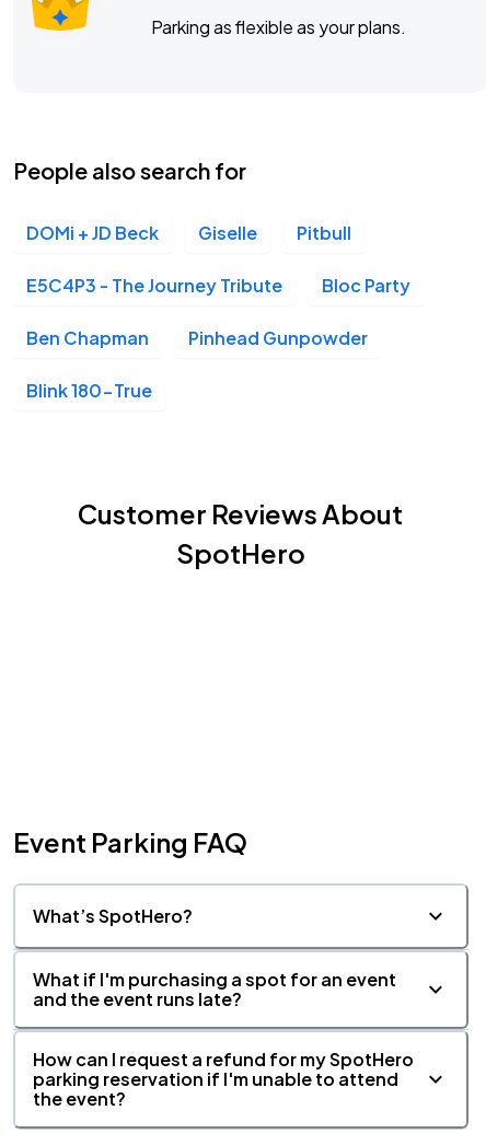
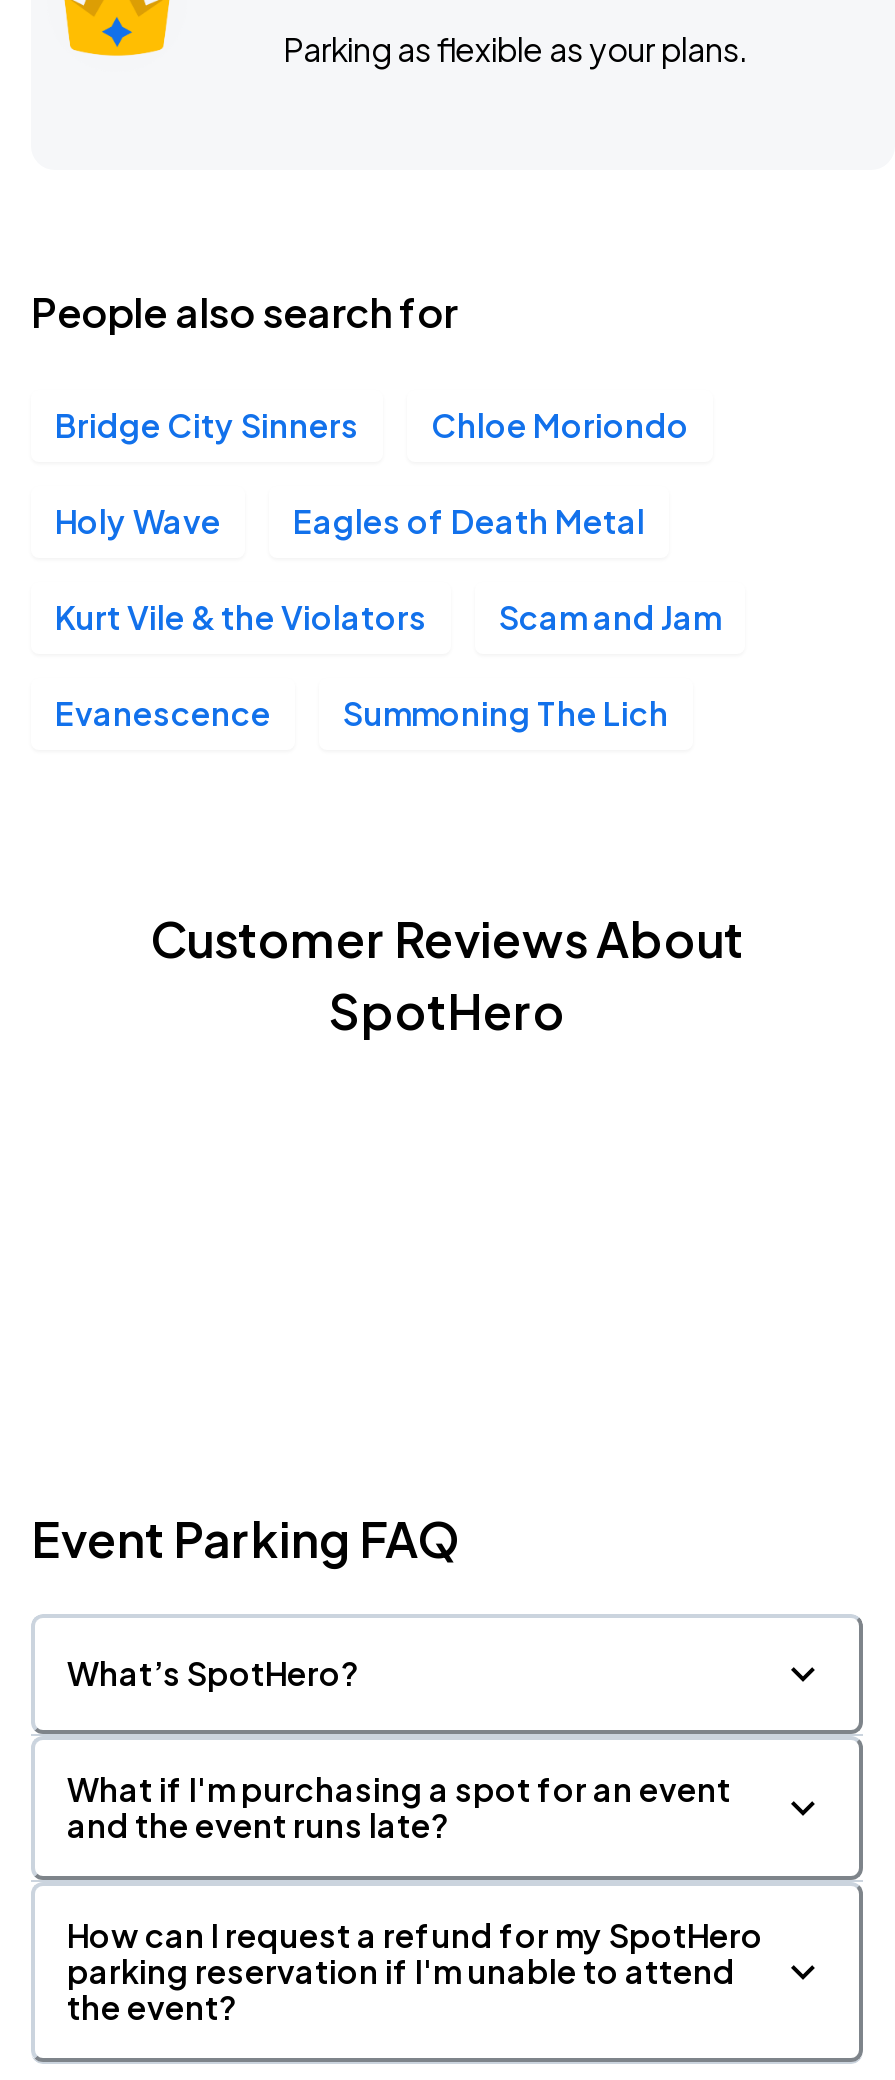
[26,221,351,244] DOMi + JD Beck | Giselle | Pitbull -> [55,404,689,446] Bridge City Sinners | Chloe Moriondo
[26,274,410,297] E5C4P3 - The Journey Tribute | Bloc Party -> [55,500,645,542] Holy Wave | Eagles of Death Metal
[26,326,368,349] Ben Chapman | Pinhead Gunpowder -> [55,596,721,638] Kurt Vile & the Violators | Scam and Jam
[26,379,152,402] Blink 180-True -> [55,692,669,734] Evanescence | Summoning The Lich

